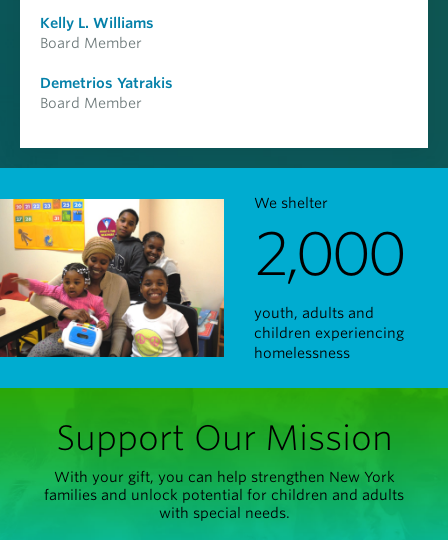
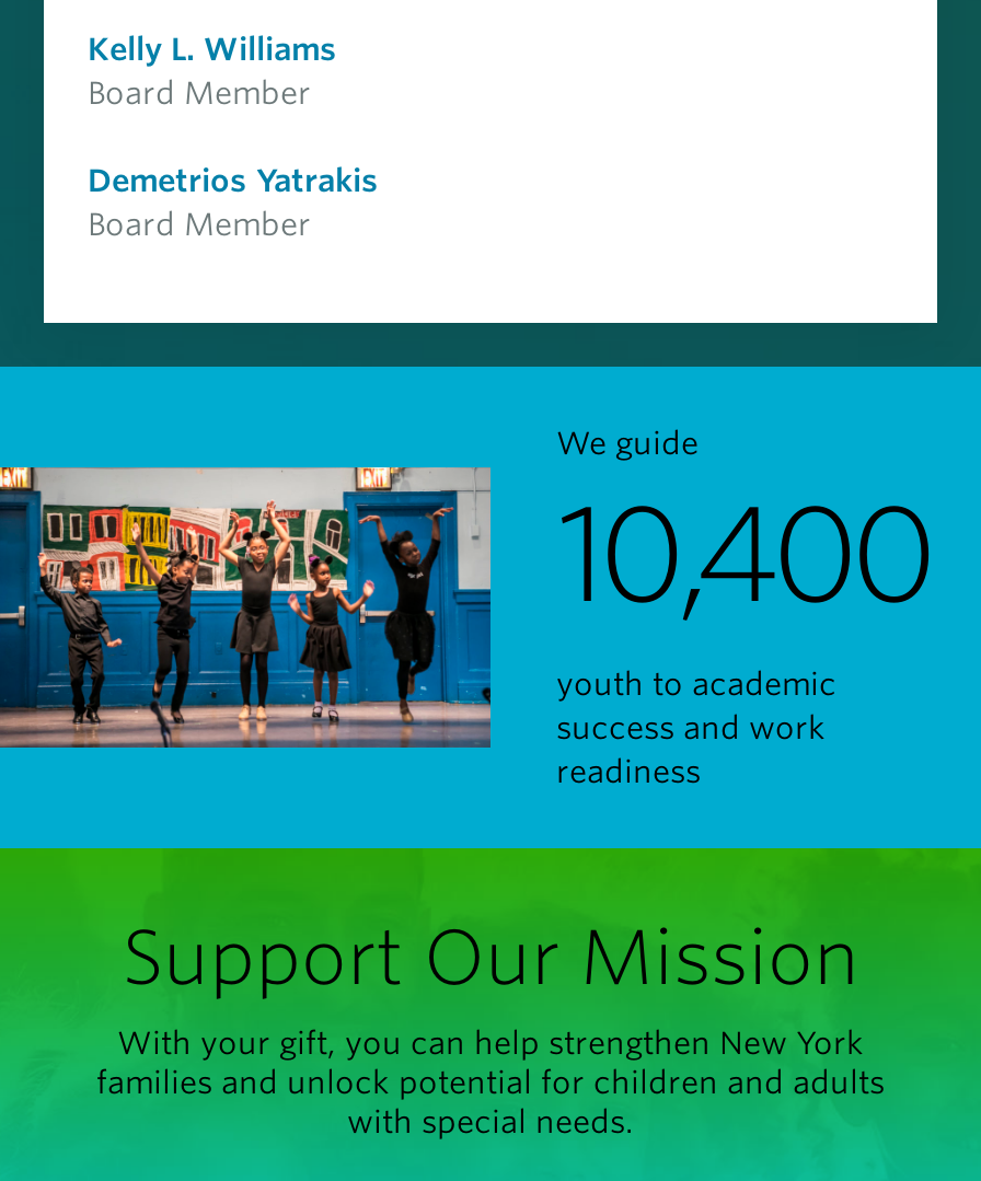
[3,195,404,361] [image] | We shelter | 2,000 | youth, adults and | children experiencing | homelessness -> [7,426,928,789] [image] | We guide | 10,400 | youth to academic | success and work | readiness

